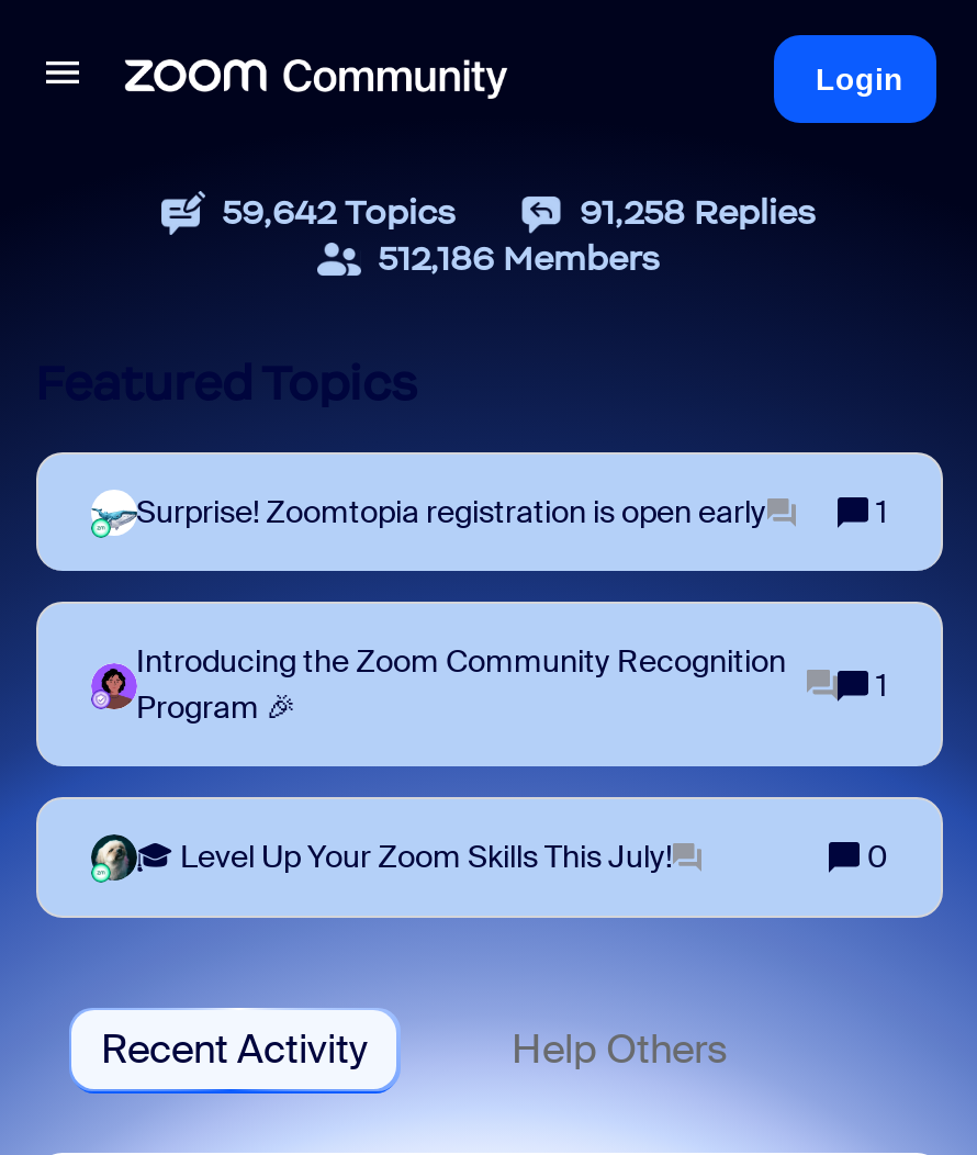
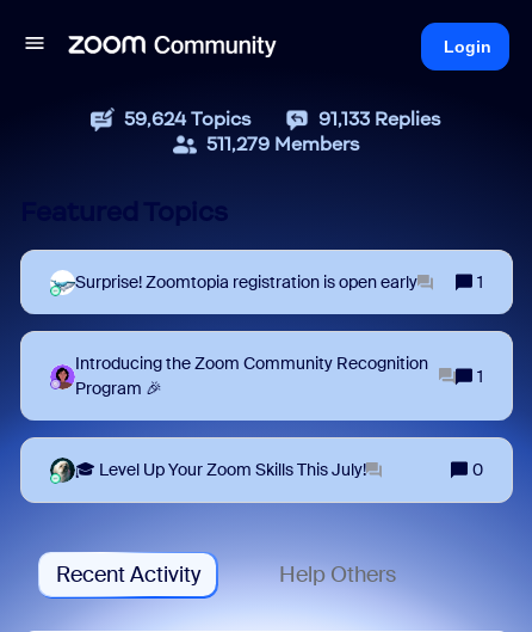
[222,191,457,233] 59,642 Topics -> [124,108,252,130] 59,624 Topics
[580,191,817,233] 91,258 Replies -> [318,108,441,130] 91,133 Replies
[378,237,661,279] 512,186 Members -> [206,133,360,155] 511,279 Members

